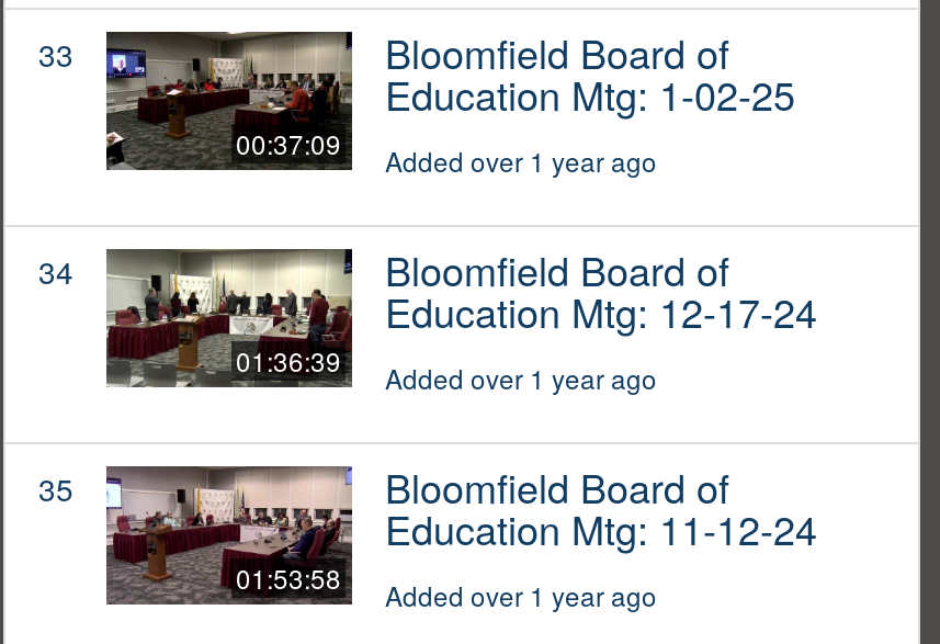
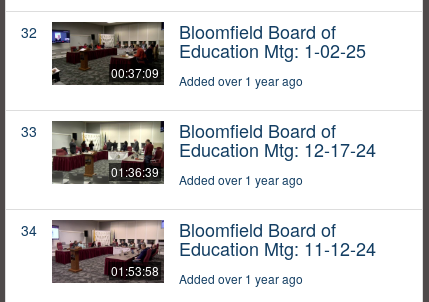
[38,32,73,76] 33 -> [21,22,37,42] 32
[38,250,73,294] 34 -> [21,121,37,141] 33
[38,467,73,511] 35 -> [21,220,37,240] 34

